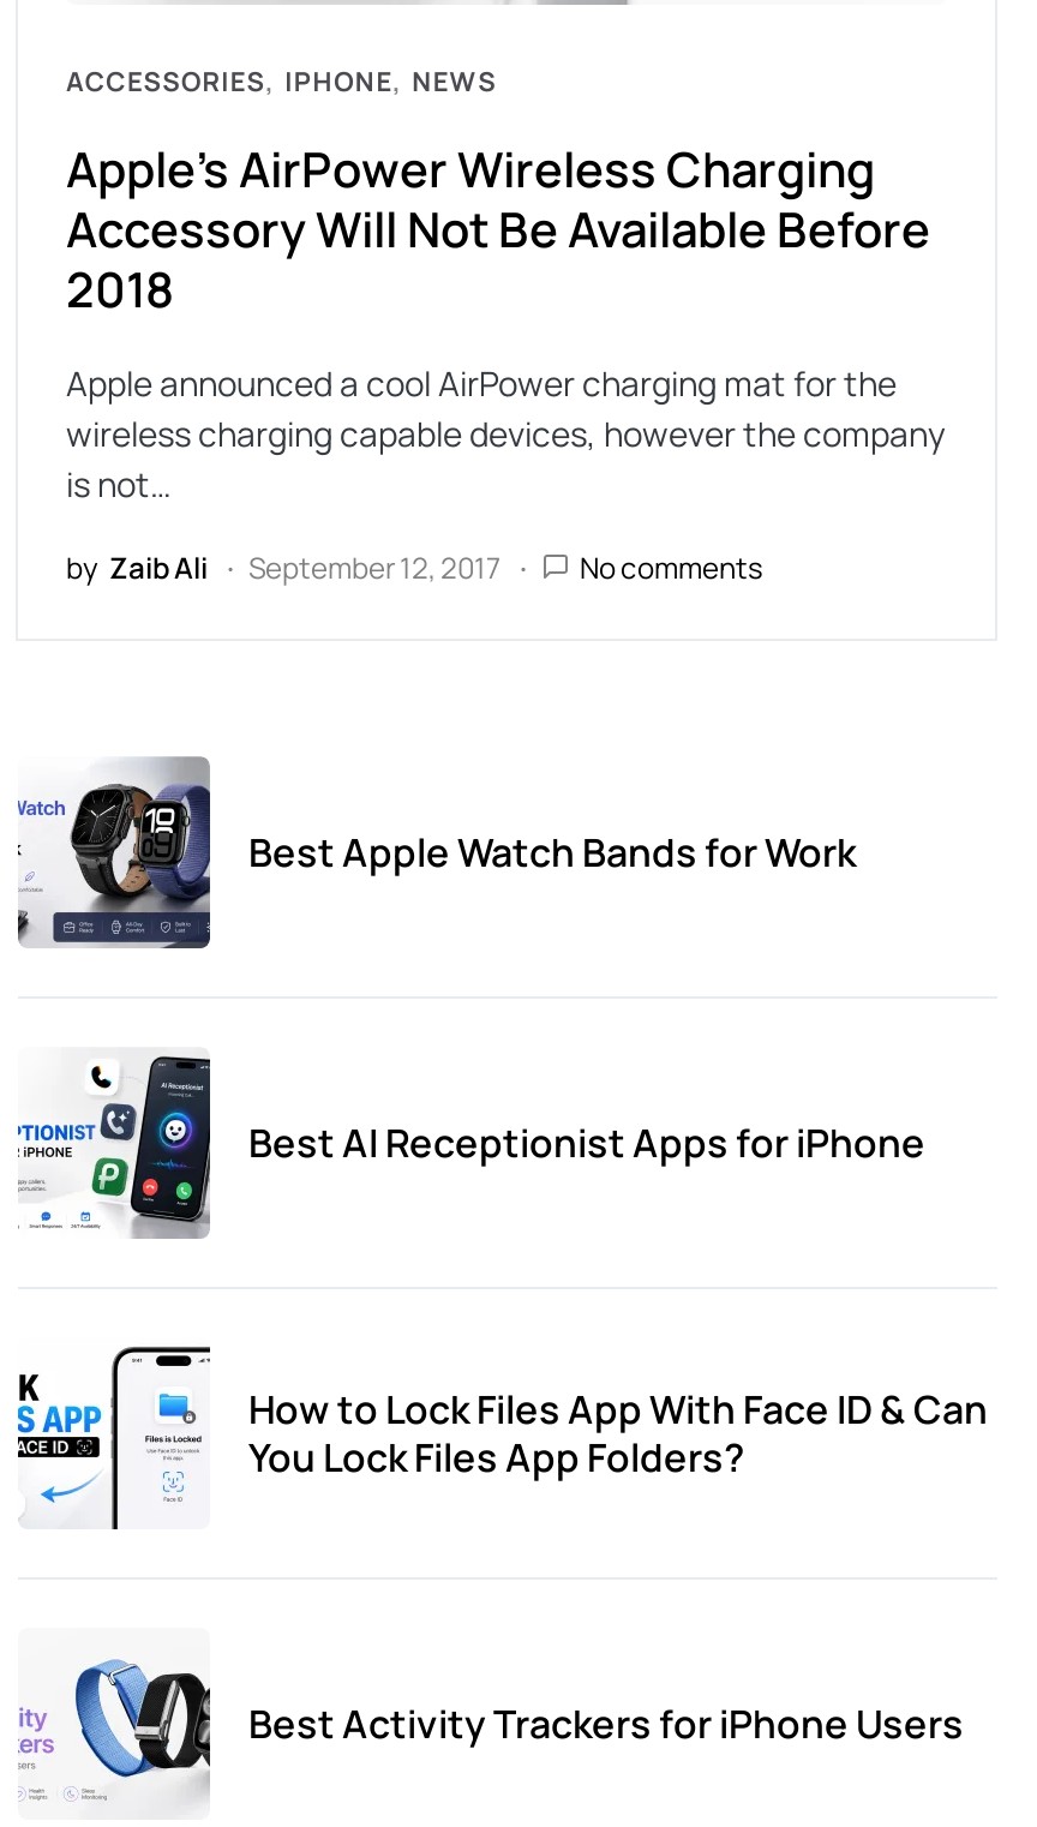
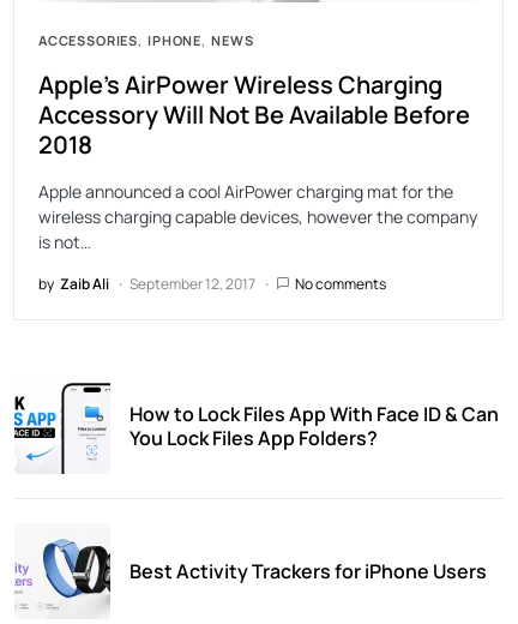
[16,756,856,951] [image] | Best Apple Watch Bands for Work -> none
[18,1054,925,1239] [image] | Best AI Receptionist Apps for iPhone -> none

